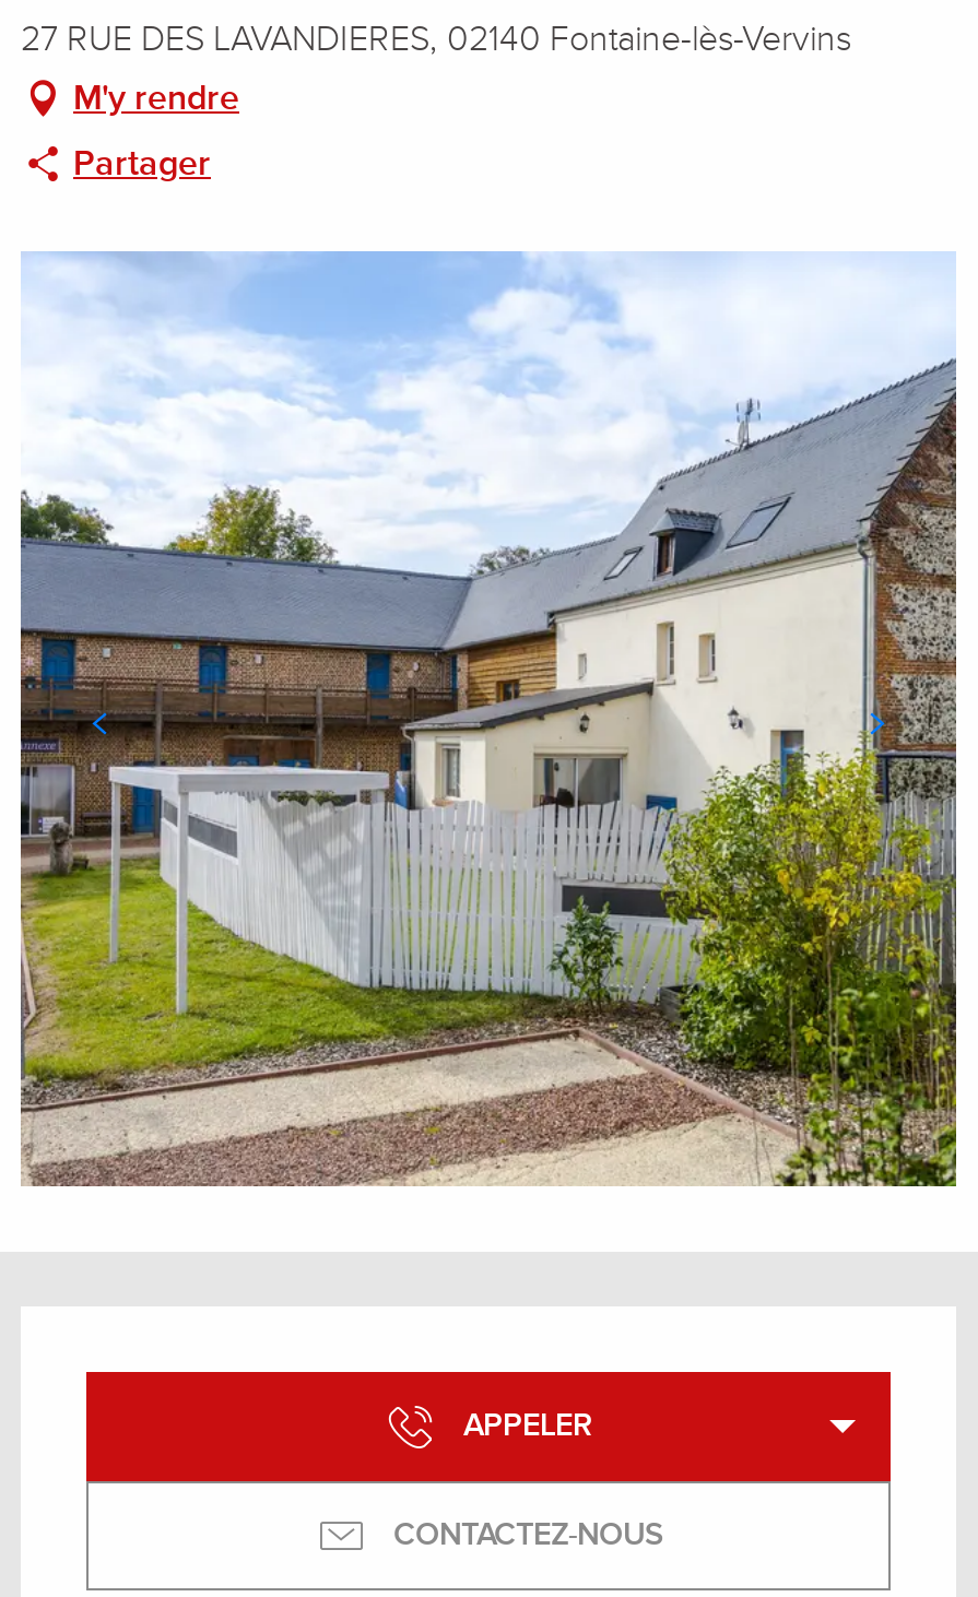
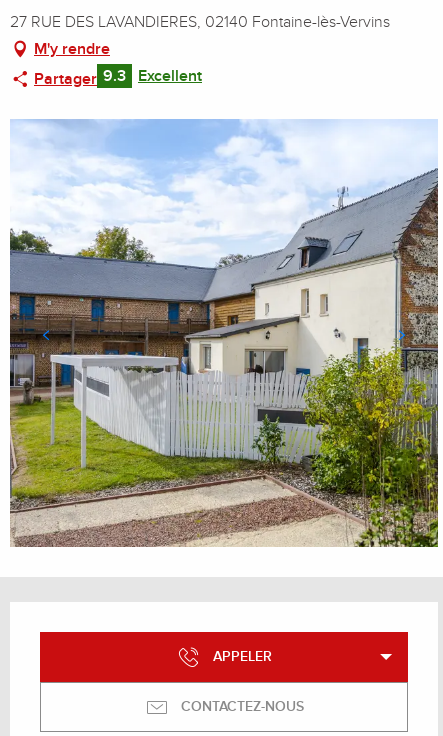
none -> [103,65,202,85] 9.3 Excellent

